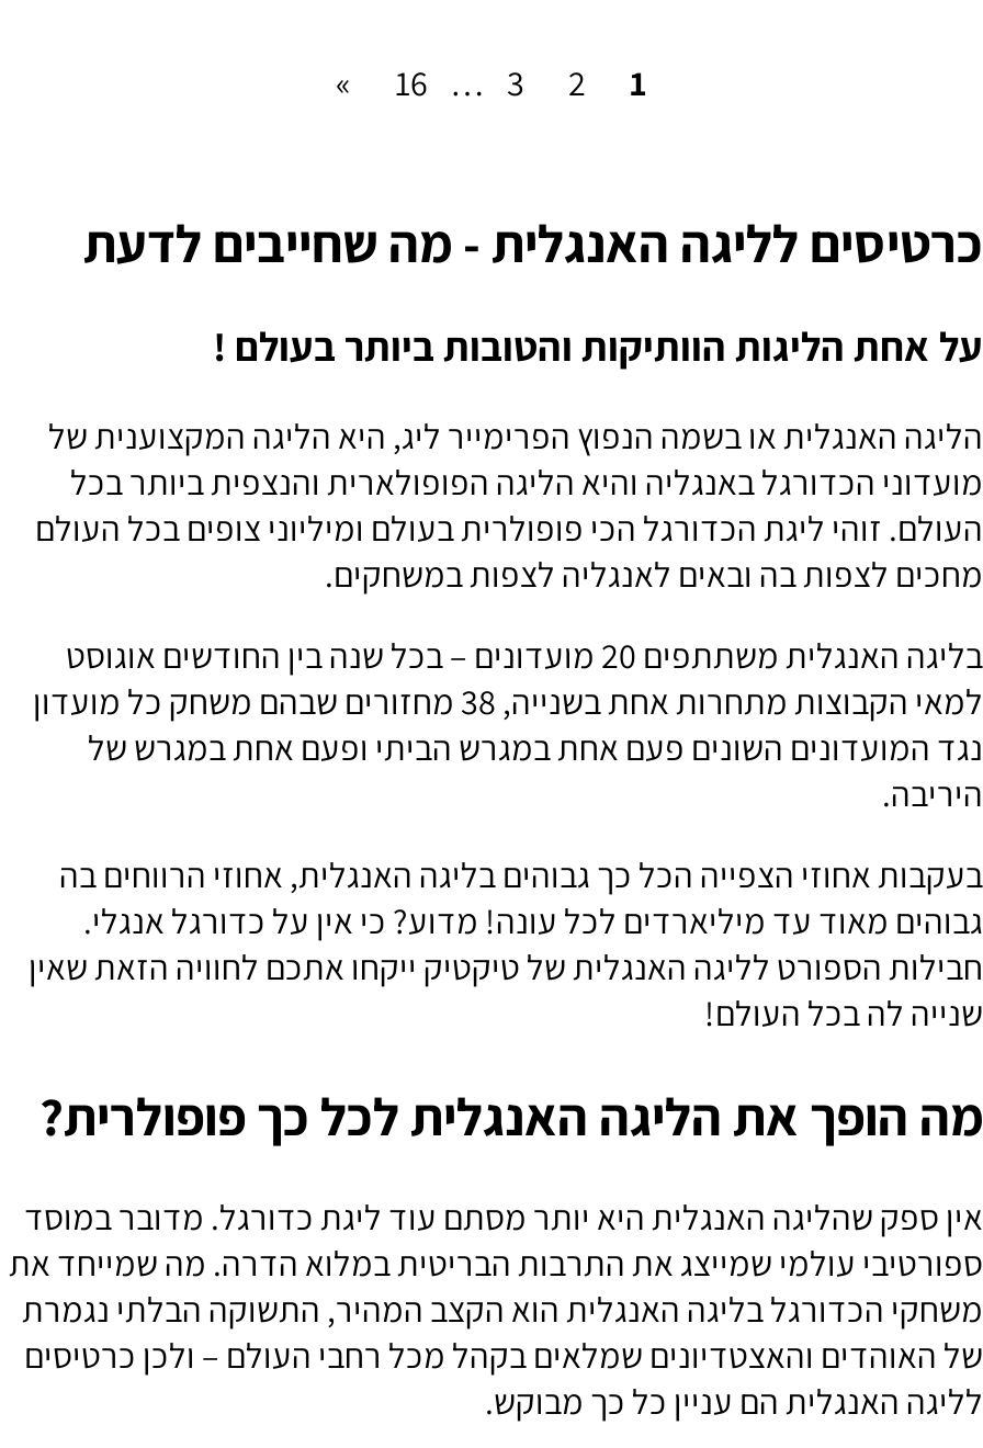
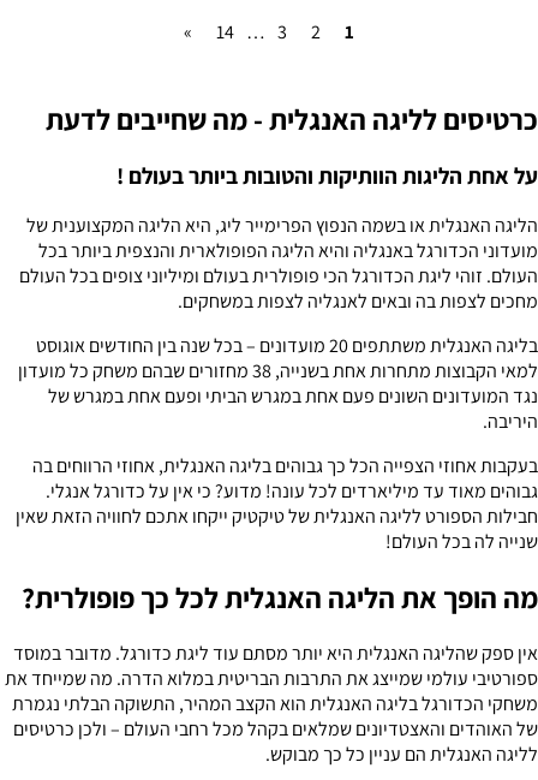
[395,59,428,106] 16 -> [216,19,234,44] 14

